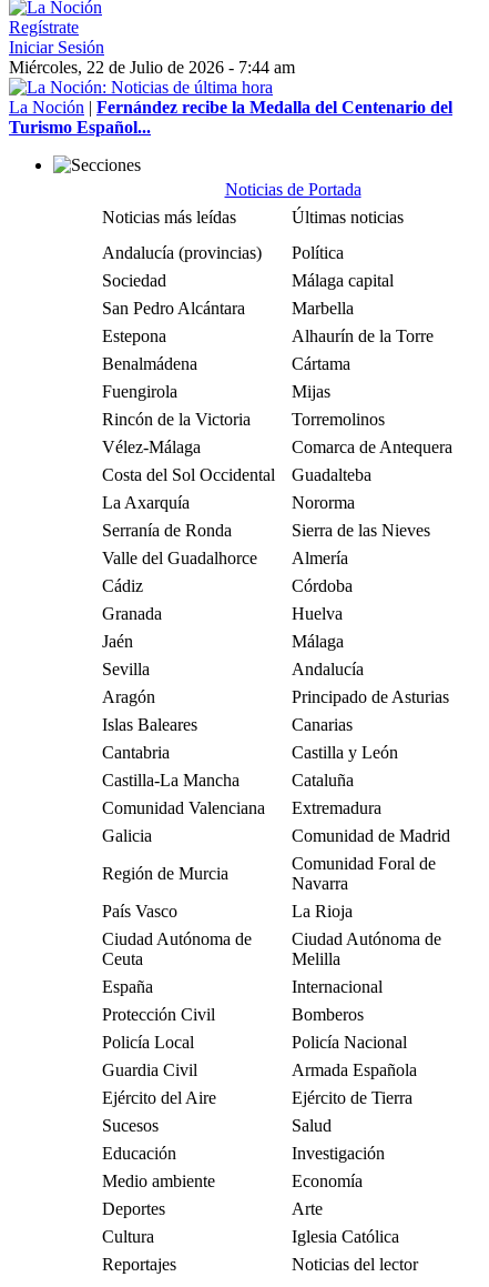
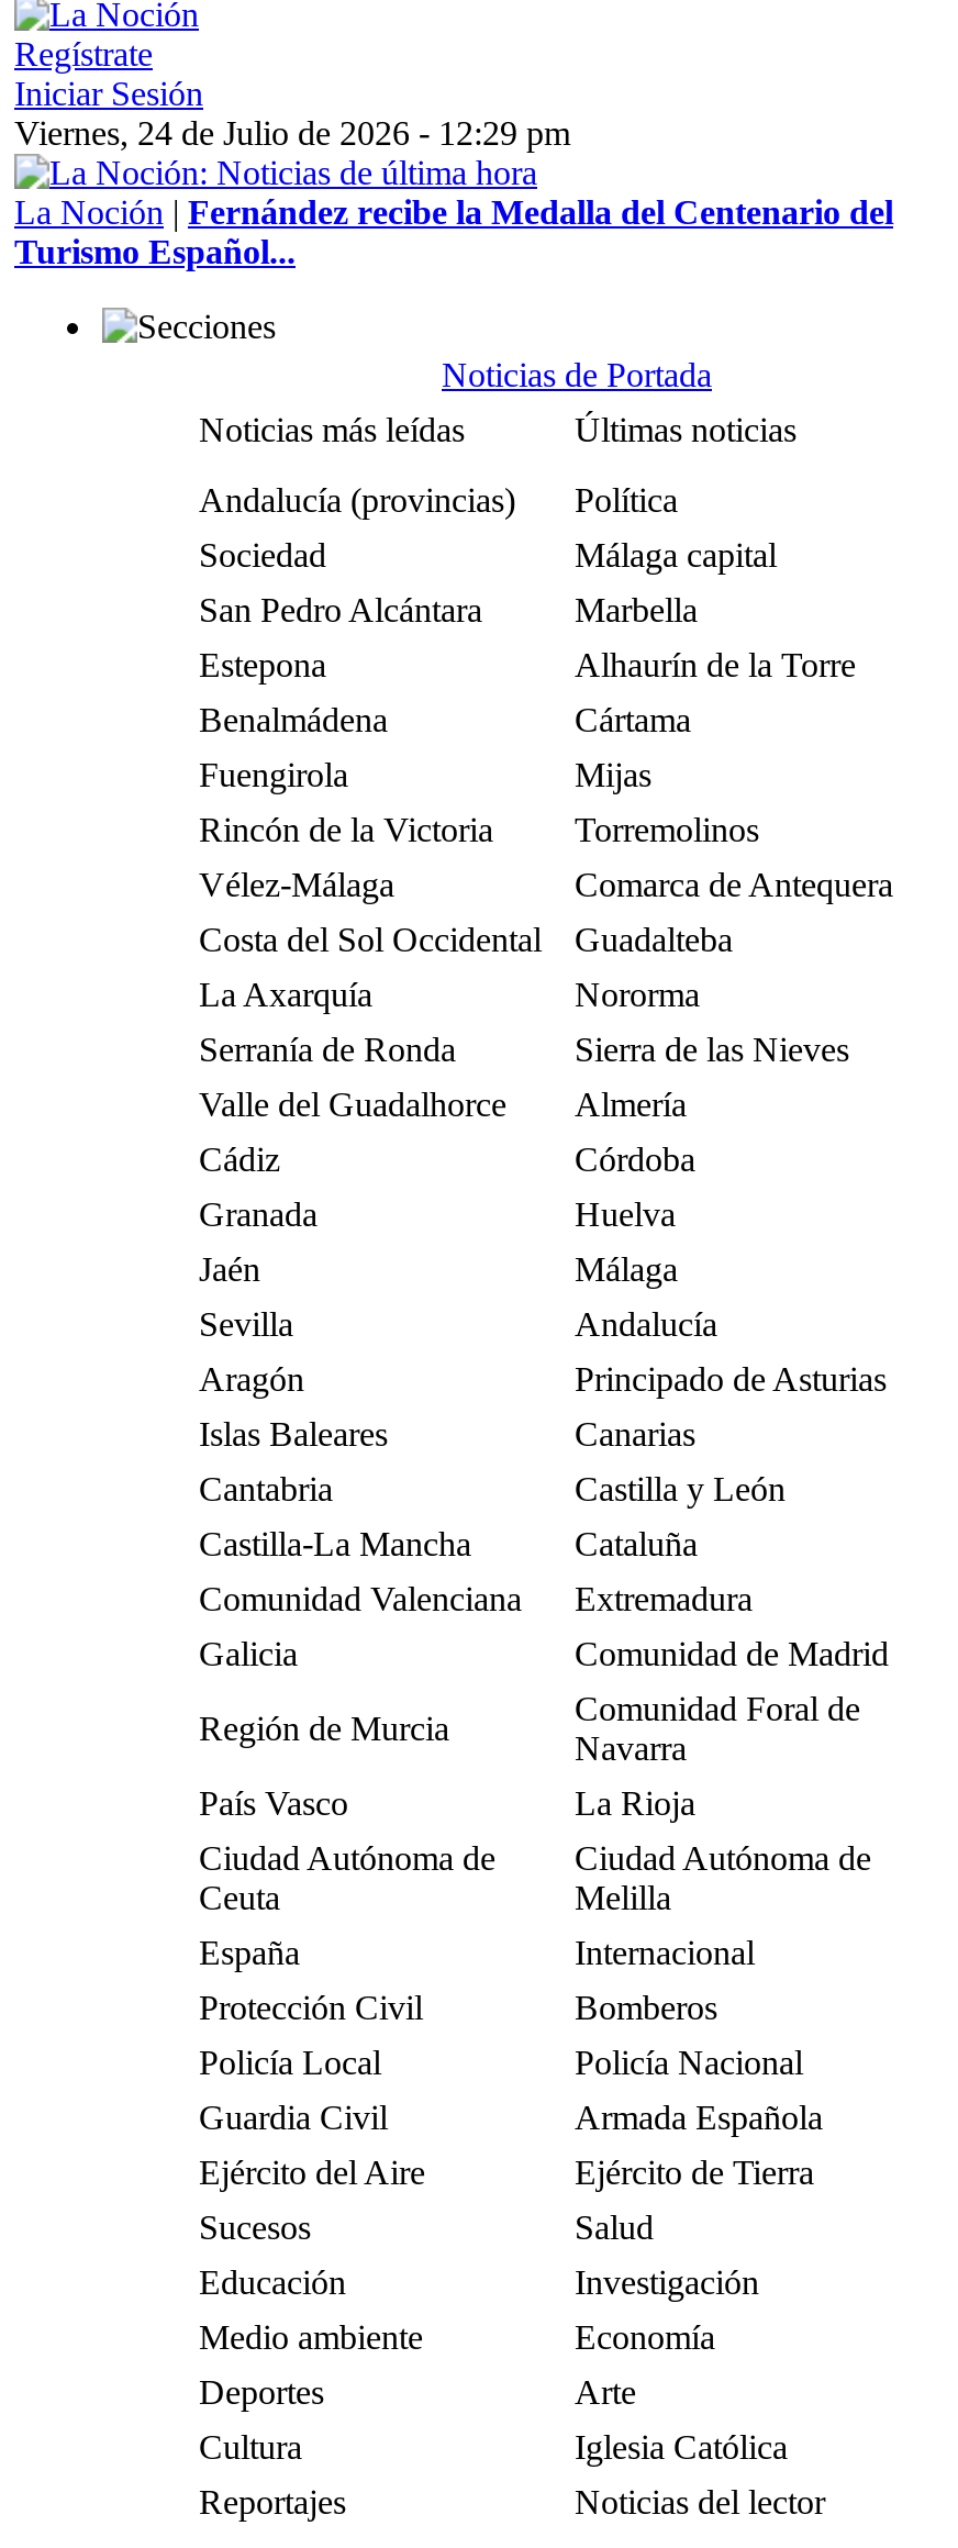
[9,58,295,77] Miércoles, 22 de Julio de 2026 - 7:44 am -> [14,114,570,152] Viernes, 24 de Julio de 2026 - 12:29 pm

